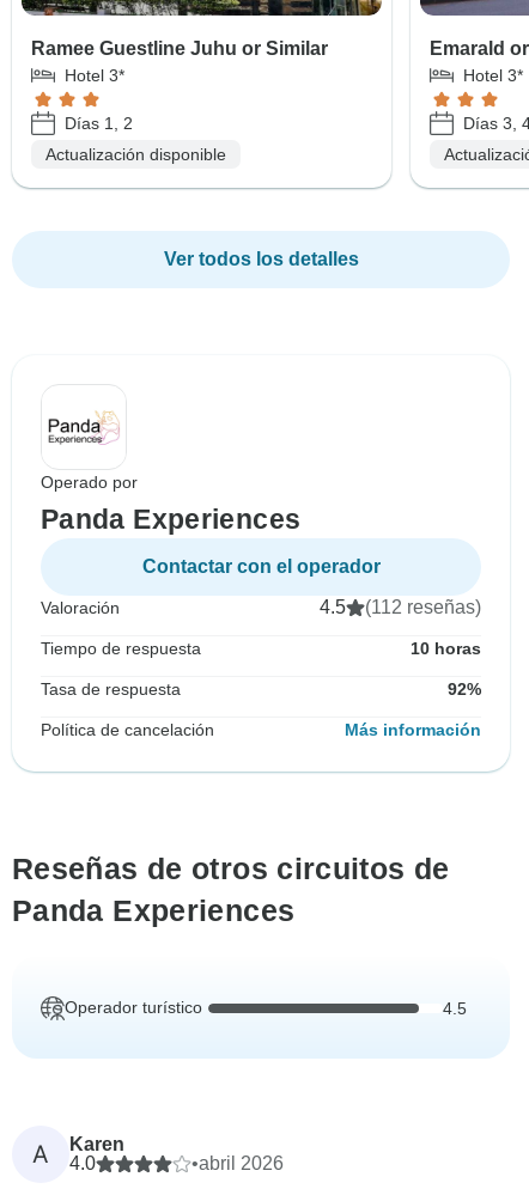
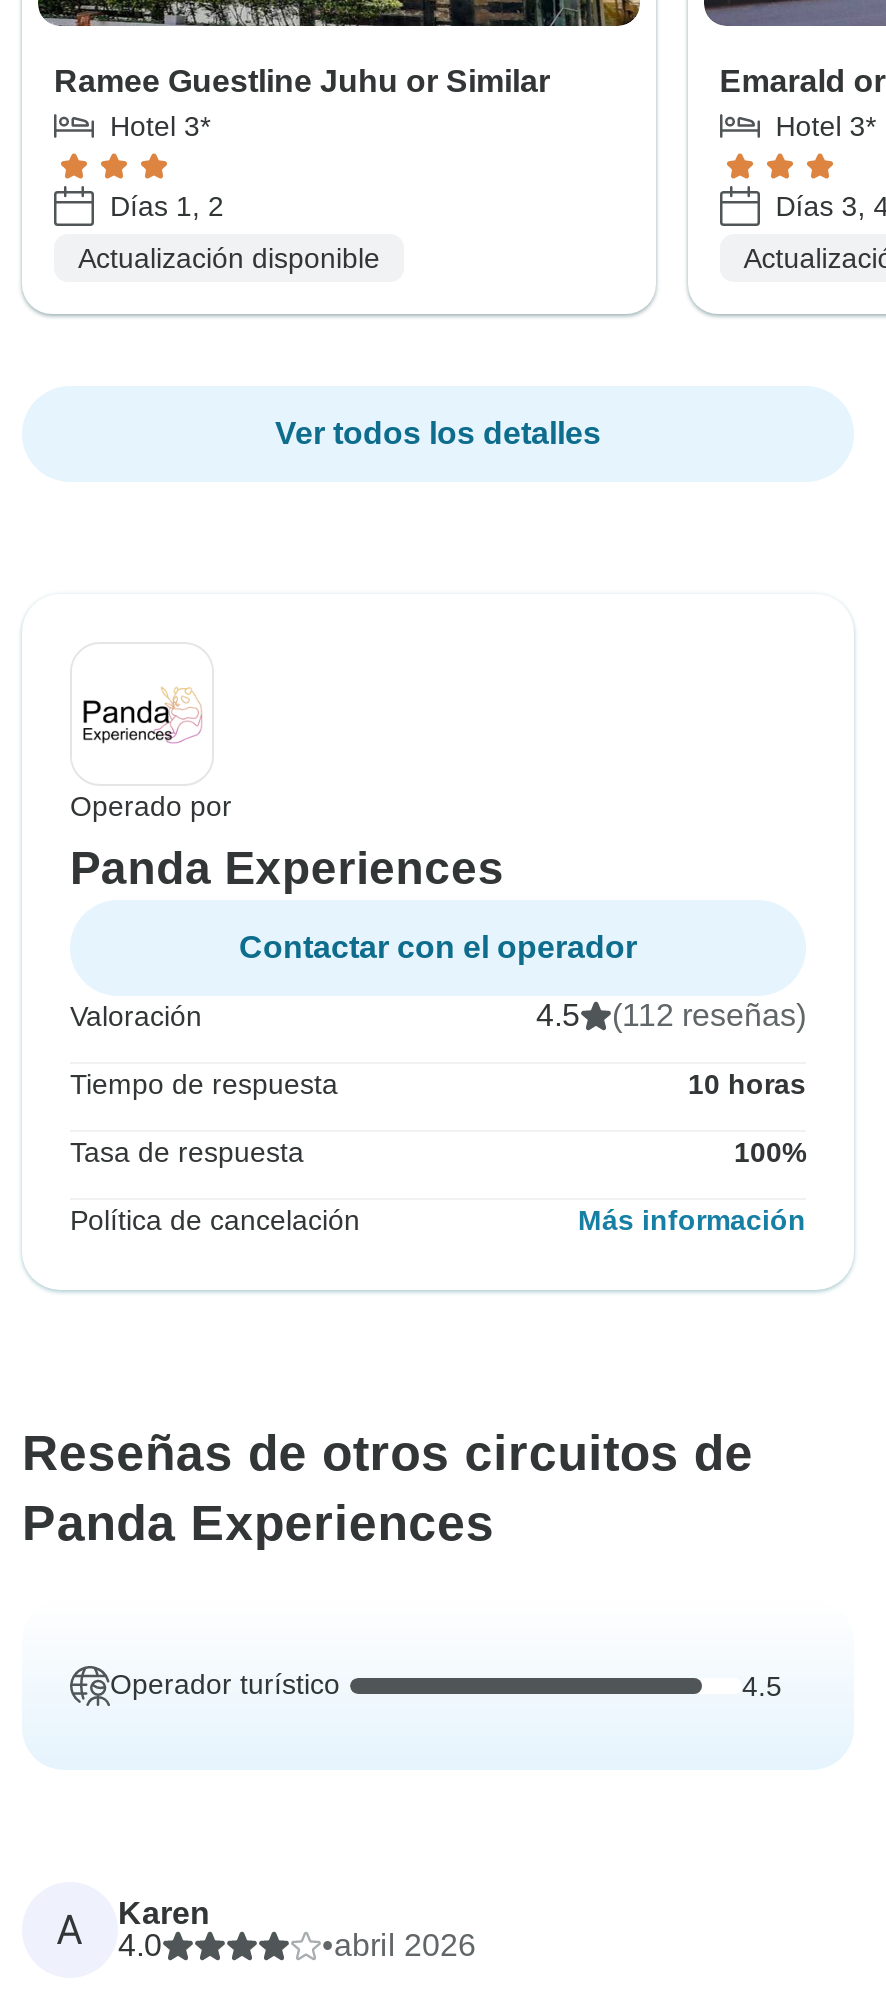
[448,680,481,699] 92% -> [734,1137,806,1169] 100%

